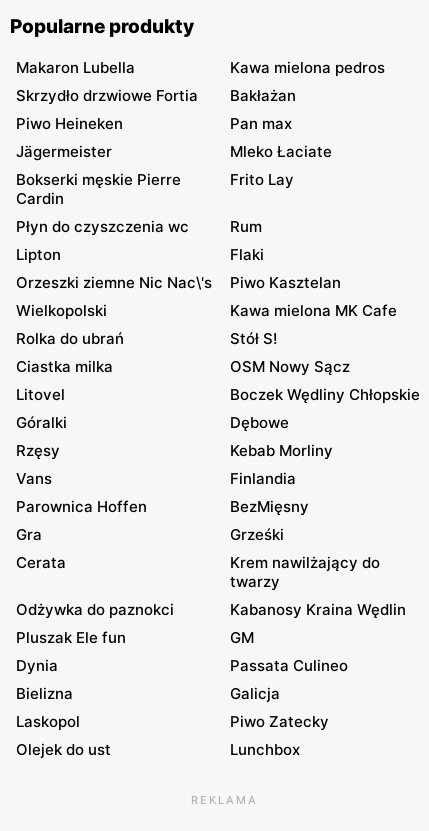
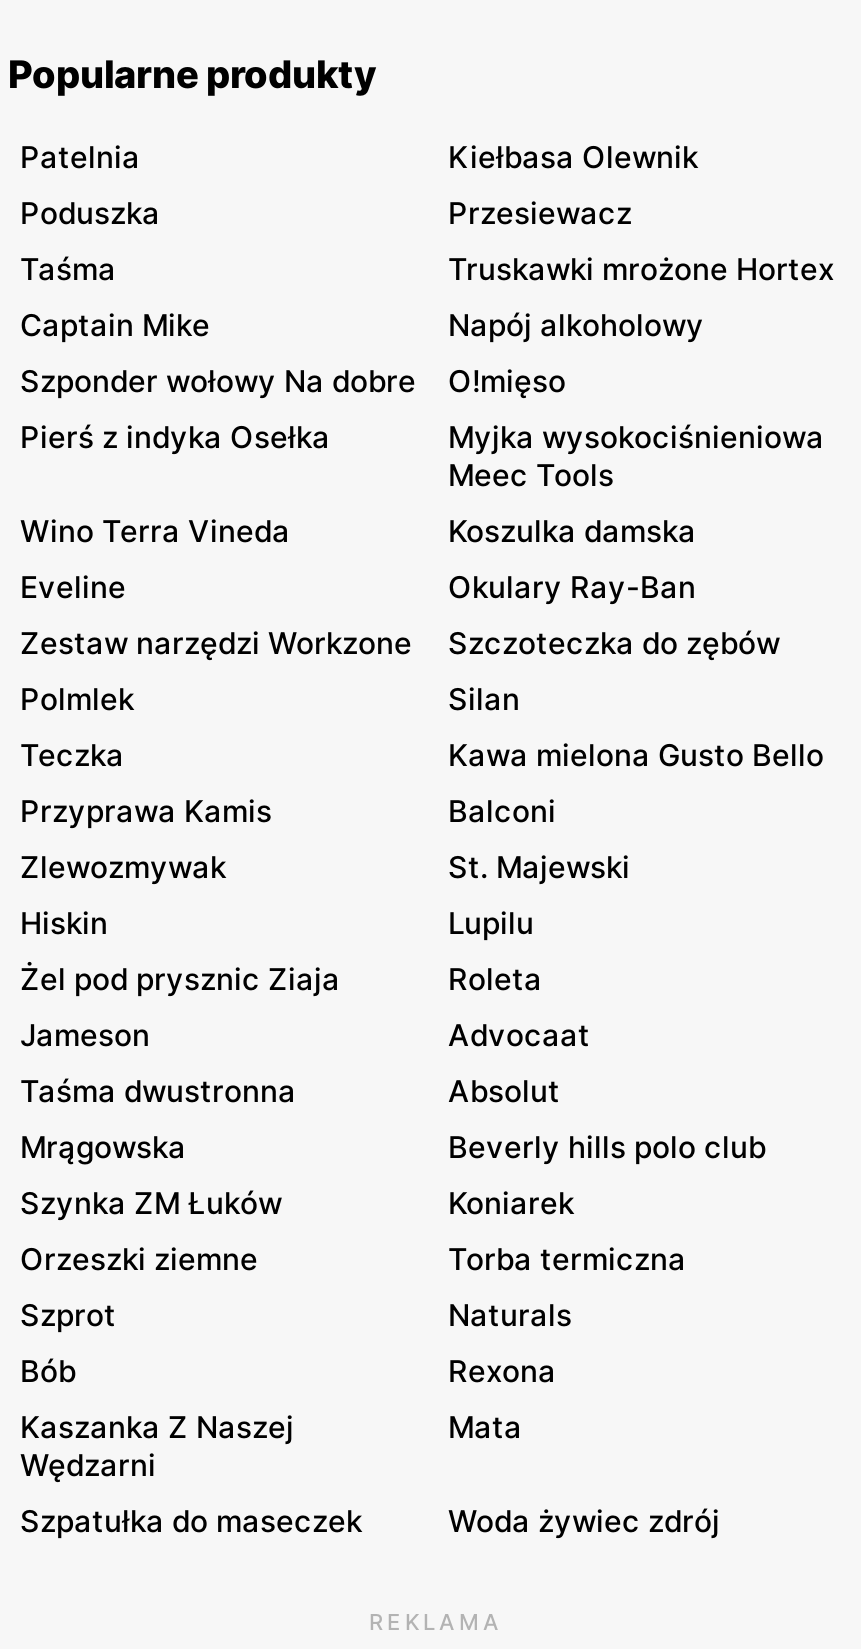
[16,58,385,77] Makaron Lubella | Kawa mielona pedros -> [20,138,698,176] Patelnia | Kiełbasa Olewnik
[16,86,296,105] Skrzydło drzwiowe Fortia | Bakłażan -> [20,194,632,232] Poduszka | Przesiewacz
[16,114,292,133] Piwo Heineken | Pan max -> [20,250,834,288] Taśma | Truskawki mrożone Hortex
[16,142,332,161] Jägermeister | Mleko Łaciate -> [20,306,704,344] Captain Mike | Napój alkoholowy
[16,170,181,208] Bokserki męskie Pierre | Cardin -> [20,362,566,400] Szponder wołowy Na dobre | O!mięso
[230,170,294,189] Frito Lay -> [20,418,824,494] Pierś z indyka Osełka | Myjka wysokociśnieniowa | Meec Tools
[16,217,262,236] Płyn do czyszczenia wc | Rum -> [20,512,696,550] Wino Terra Vineda | Koszulka damska
[16,245,264,264] Lipton | Flaki -> [20,568,696,606] Eveline | Okulary Ray-Ban
[16,273,341,292] Orzeszki ziemne Nic Nac\'s | Piwo Kasztelan -> [20,624,780,662] Zestaw narzędzi Workzone | Szczoteczka do zębów
[16,301,397,320] Wielkopolski | Kawa mielona MK Cafe -> [20,680,520,718] Polmlek | Silan
[16,329,277,348] Rolka do ubrań | Stół S! -> [20,736,824,774] Teczka | Kawa mielona Gusto Bello
[16,357,350,376] Ciastka milka | OSM Nowy Sącz -> [20,792,556,830] Przyprawa Kamis | Balconi
[16,385,420,404] Litovel | Boczek Wędliny Chłopskie -> [20,848,630,886] Zlewozmywak | St. Majewski
[16,413,289,432] Góralki | Dębowe -> [20,904,534,942] Hiskin | Lupilu
[16,441,333,460] Rzęsy | Kebab Morliny -> [20,960,542,998] Żel pod prysznic Ziaja | Roleta
[16,469,296,488] Vans | Finlandia -> [20,1016,590,1054] Jameson | Advocaat
[16,497,309,516] Parownica Hoffen | BezMięsny -> [20,1072,560,1110] Taśma dwustronna | Absolut
[16,525,284,544] Gra | Grześki -> [20,1128,766,1166] Mrągowska | Beverly hills polo club
[16,553,380,591] Cerata | Krem nawilżający do | twarzy -> [20,1184,574,1222] Szynka ZM Łuków | Koniarek
[16,600,406,619] Odżywka do paznokci | Kabanosy Kraina Wędlin -> [20,1240,686,1278] Orzeszki ziemne | Torba termiczna
[16,628,254,647] Pluszak Ele fun | GM -> [20,1296,572,1334] Szprot | Naturals
[16,656,348,675] Dynia | Passata Culineo -> [20,1352,556,1390] Bób | Rexona
[16,684,280,703] Bielizna | Galicja -> [20,1408,294,1484] Kaszanka Z Naszej | Wędzarni
[16,712,329,731] Laskopol | Piwo Zatecky -> [448,1408,522,1446] Mata
[16,740,300,759] Olejek do ust | Lunchbox -> [20,1502,720,1540] Szpatułka do maseczek | Woda żywiec zdrój

